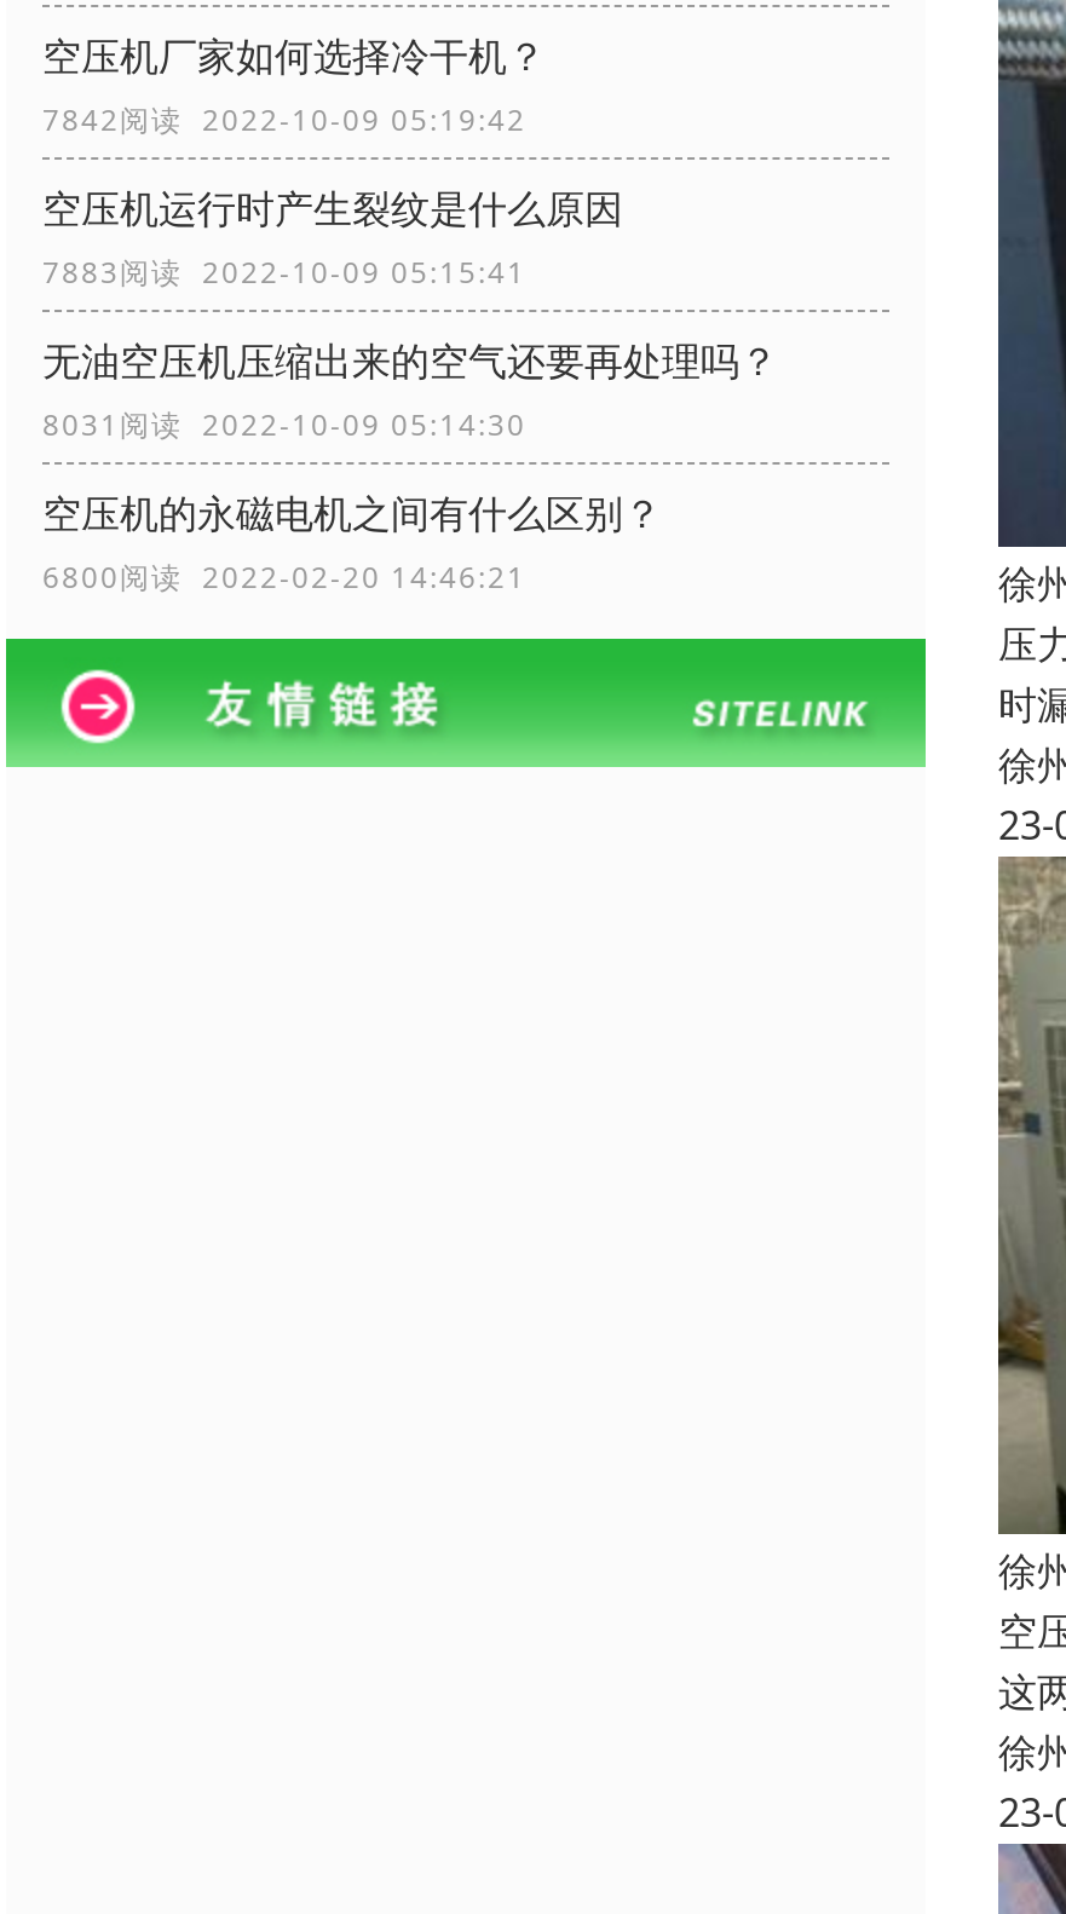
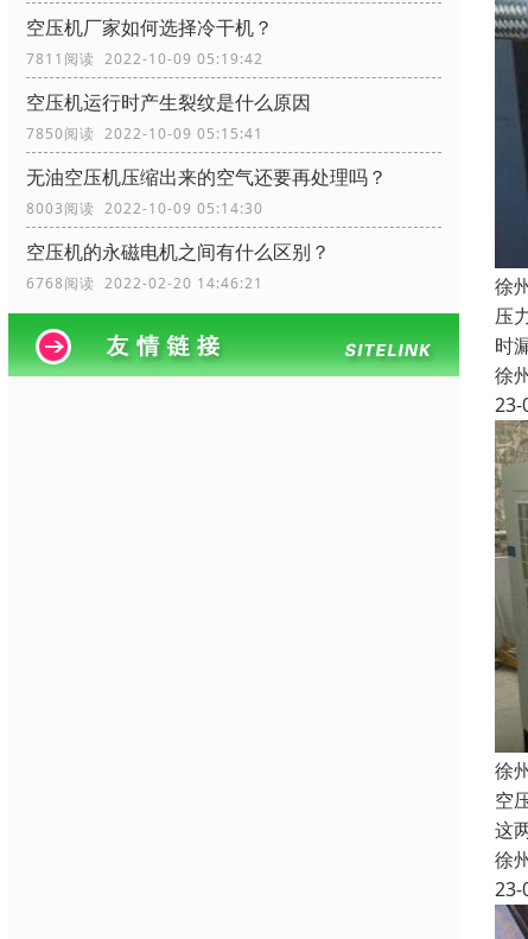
[42,100,526,141] 7842阅读 2022-10-09 05:19:42 -> [26,49,263,69] 7811阅读 2022-10-09 05:19:42
[42,252,526,293] 7883阅读 2022-10-09 05:15:41 -> [26,124,263,144] 7850阅读 2022-10-09 05:15:41
[42,405,526,446] 8031阅读 2022-10-09 05:14:30 -> [26,198,263,219] 8003阅读 2022-10-09 05:14:30
[42,557,526,598] 6800阅读 2022-02-20 14:46:21 -> [26,273,263,293] 6768阅读 2022-02-20 14:46:21

